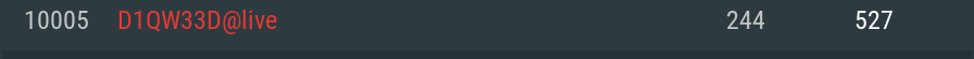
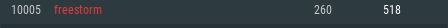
[117,10,894,33] D1QW33D@live | 244 | 527 -> [54,5,401,16] freestorm | 260 | 518

